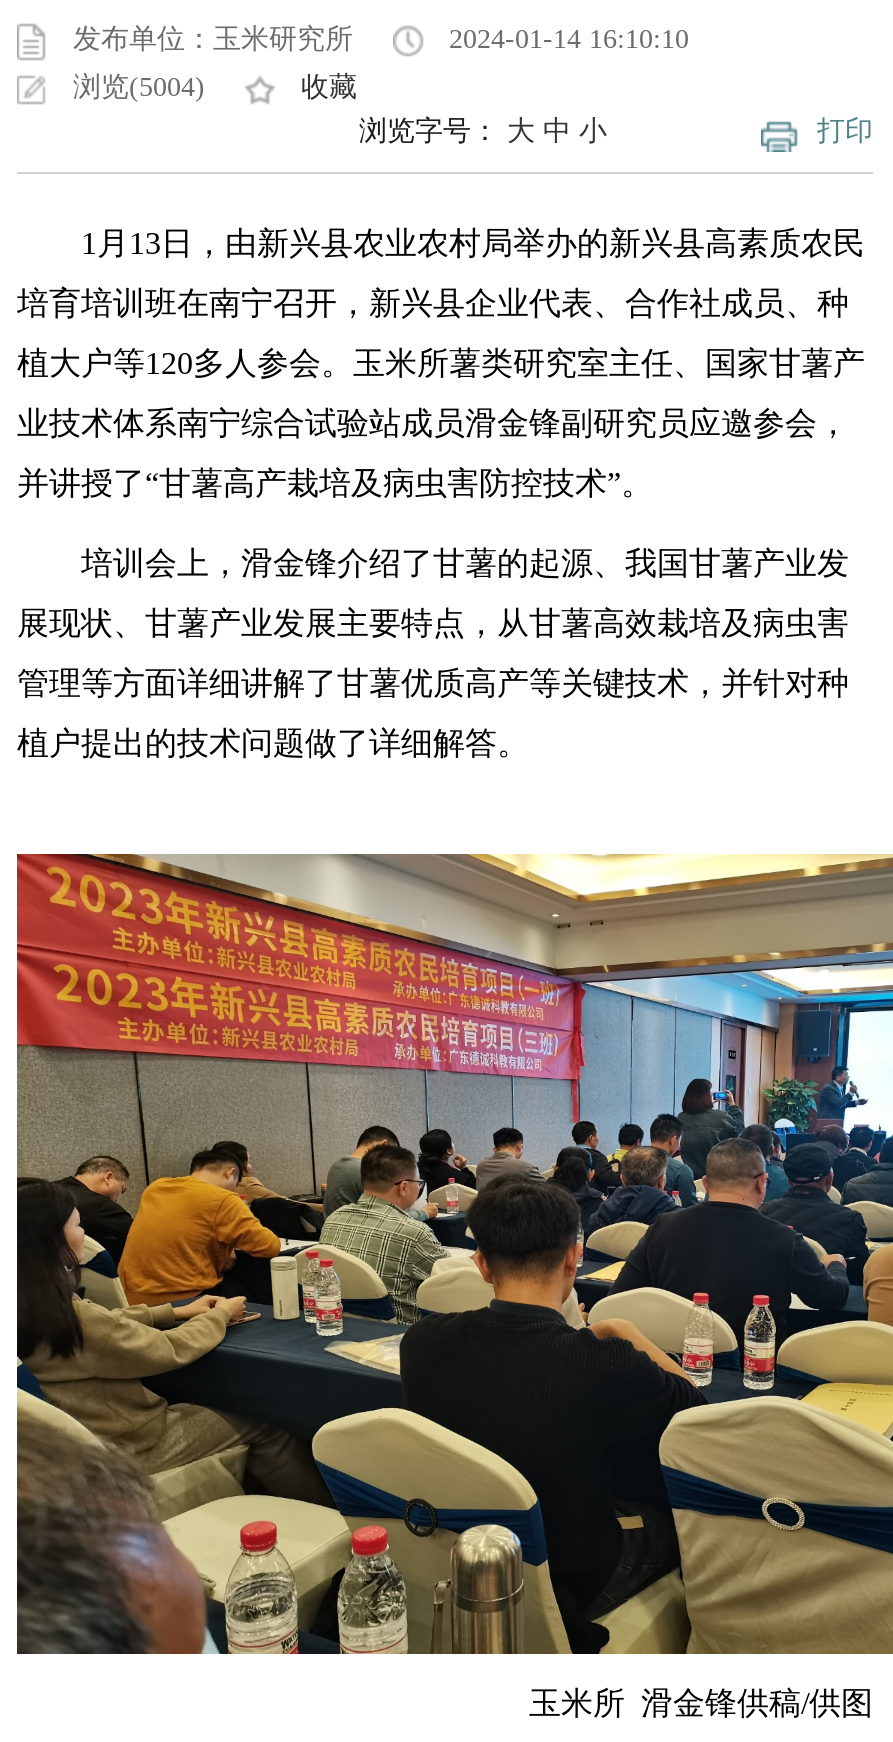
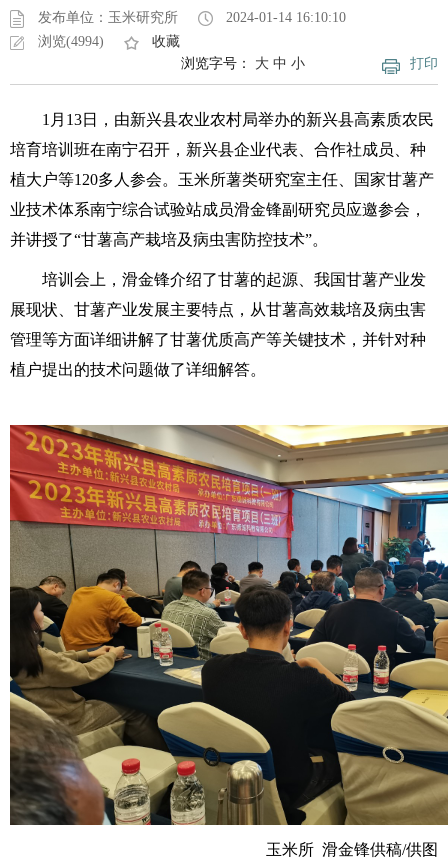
[73,72,205,102] 浏览(5004) -> [38,34,104,49] 浏览(4994)

